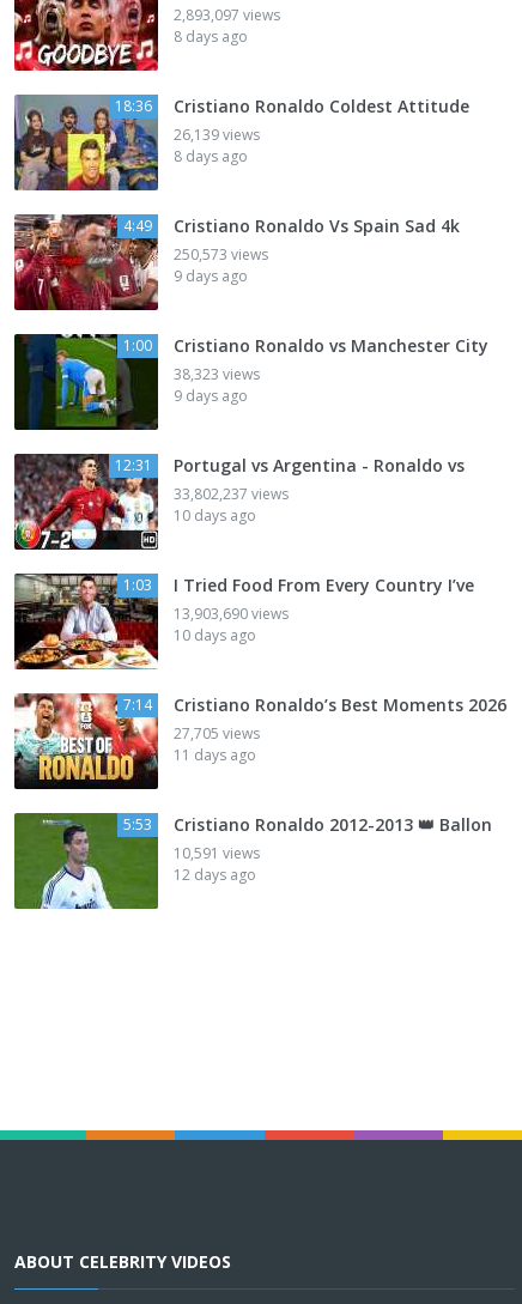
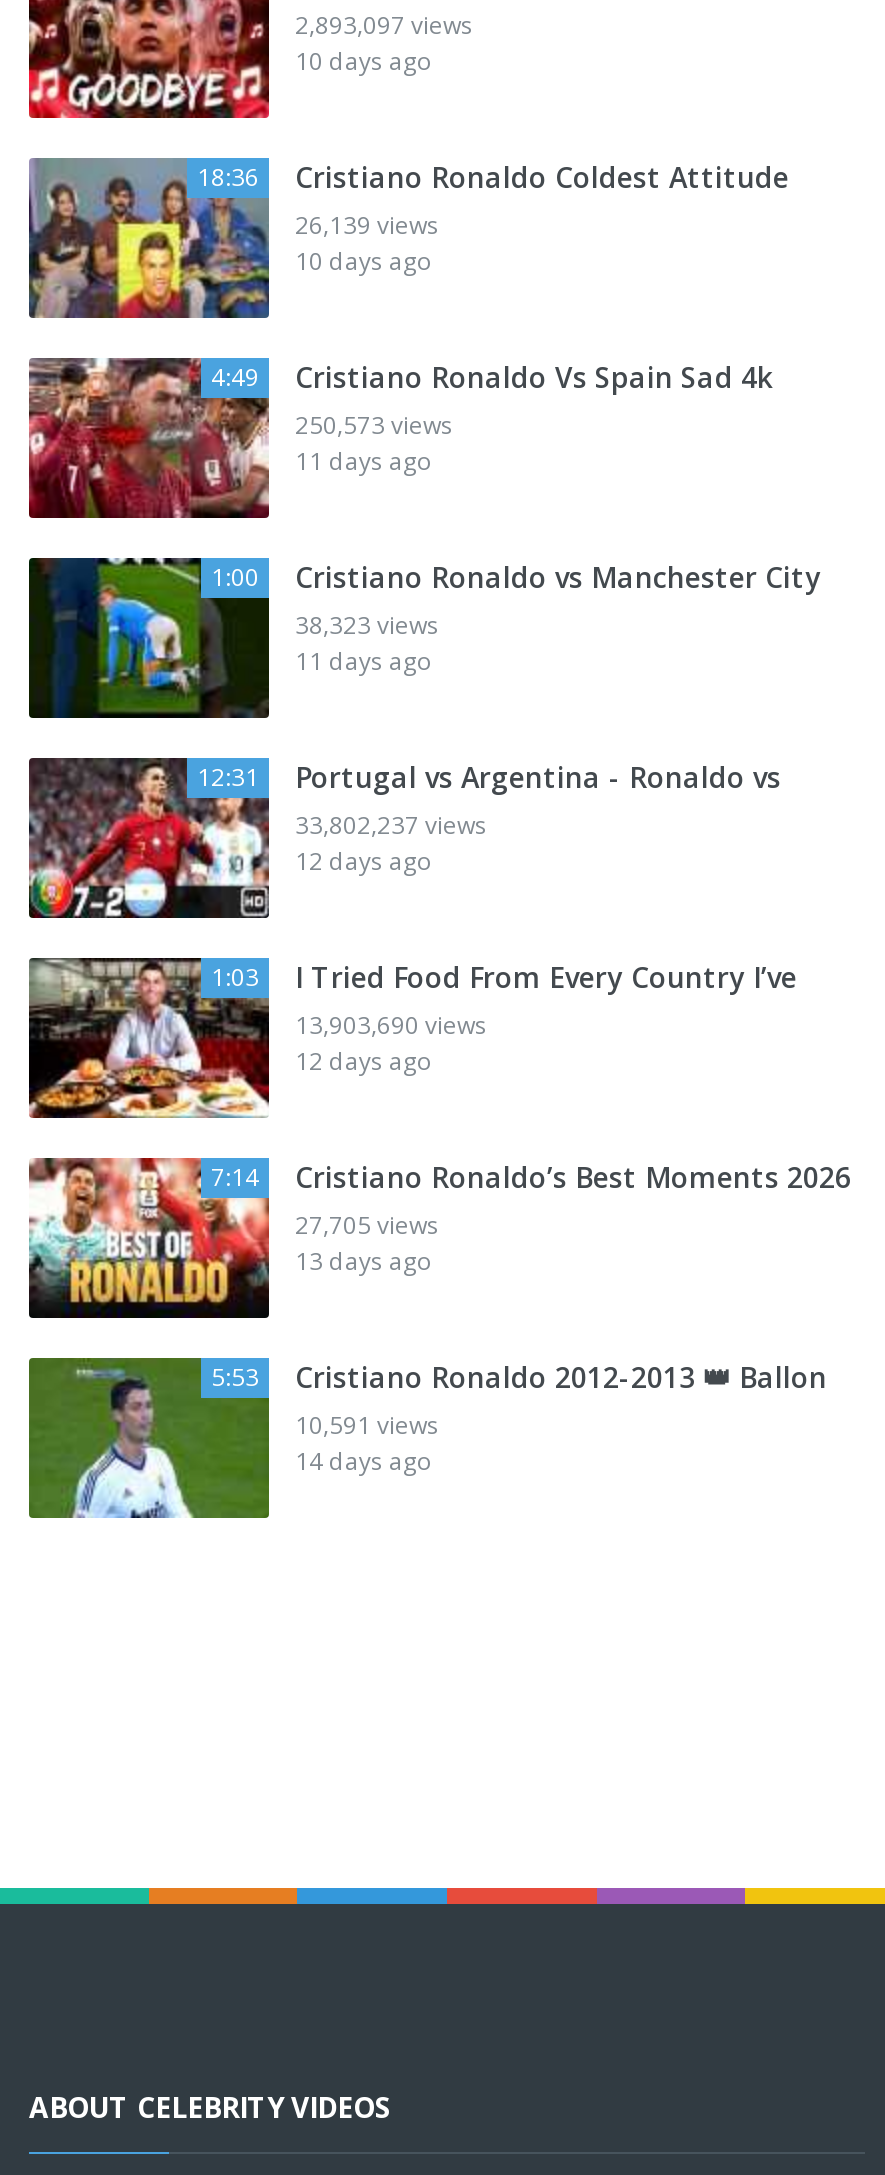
[174,26,248,47] 8 days ago -> [295,44,433,78] 10 days ago
[174,146,248,167] 8 days ago -> [295,244,433,278] 10 days ago
[174,266,248,286] 9 days ago -> [295,444,433,478] 11 days ago
[174,386,248,406] 9 days ago -> [295,644,433,678] 11 days ago
[174,505,256,526] 10 days ago -> [295,844,433,878] 12 days ago
[174,625,256,646] 10 days ago -> [295,1044,433,1078] 12 days ago
[174,745,256,765] 11 days ago -> [295,1244,433,1278] 13 days ago
[174,865,256,885] 12 days ago -> [295,1444,433,1478] 14 days ago

